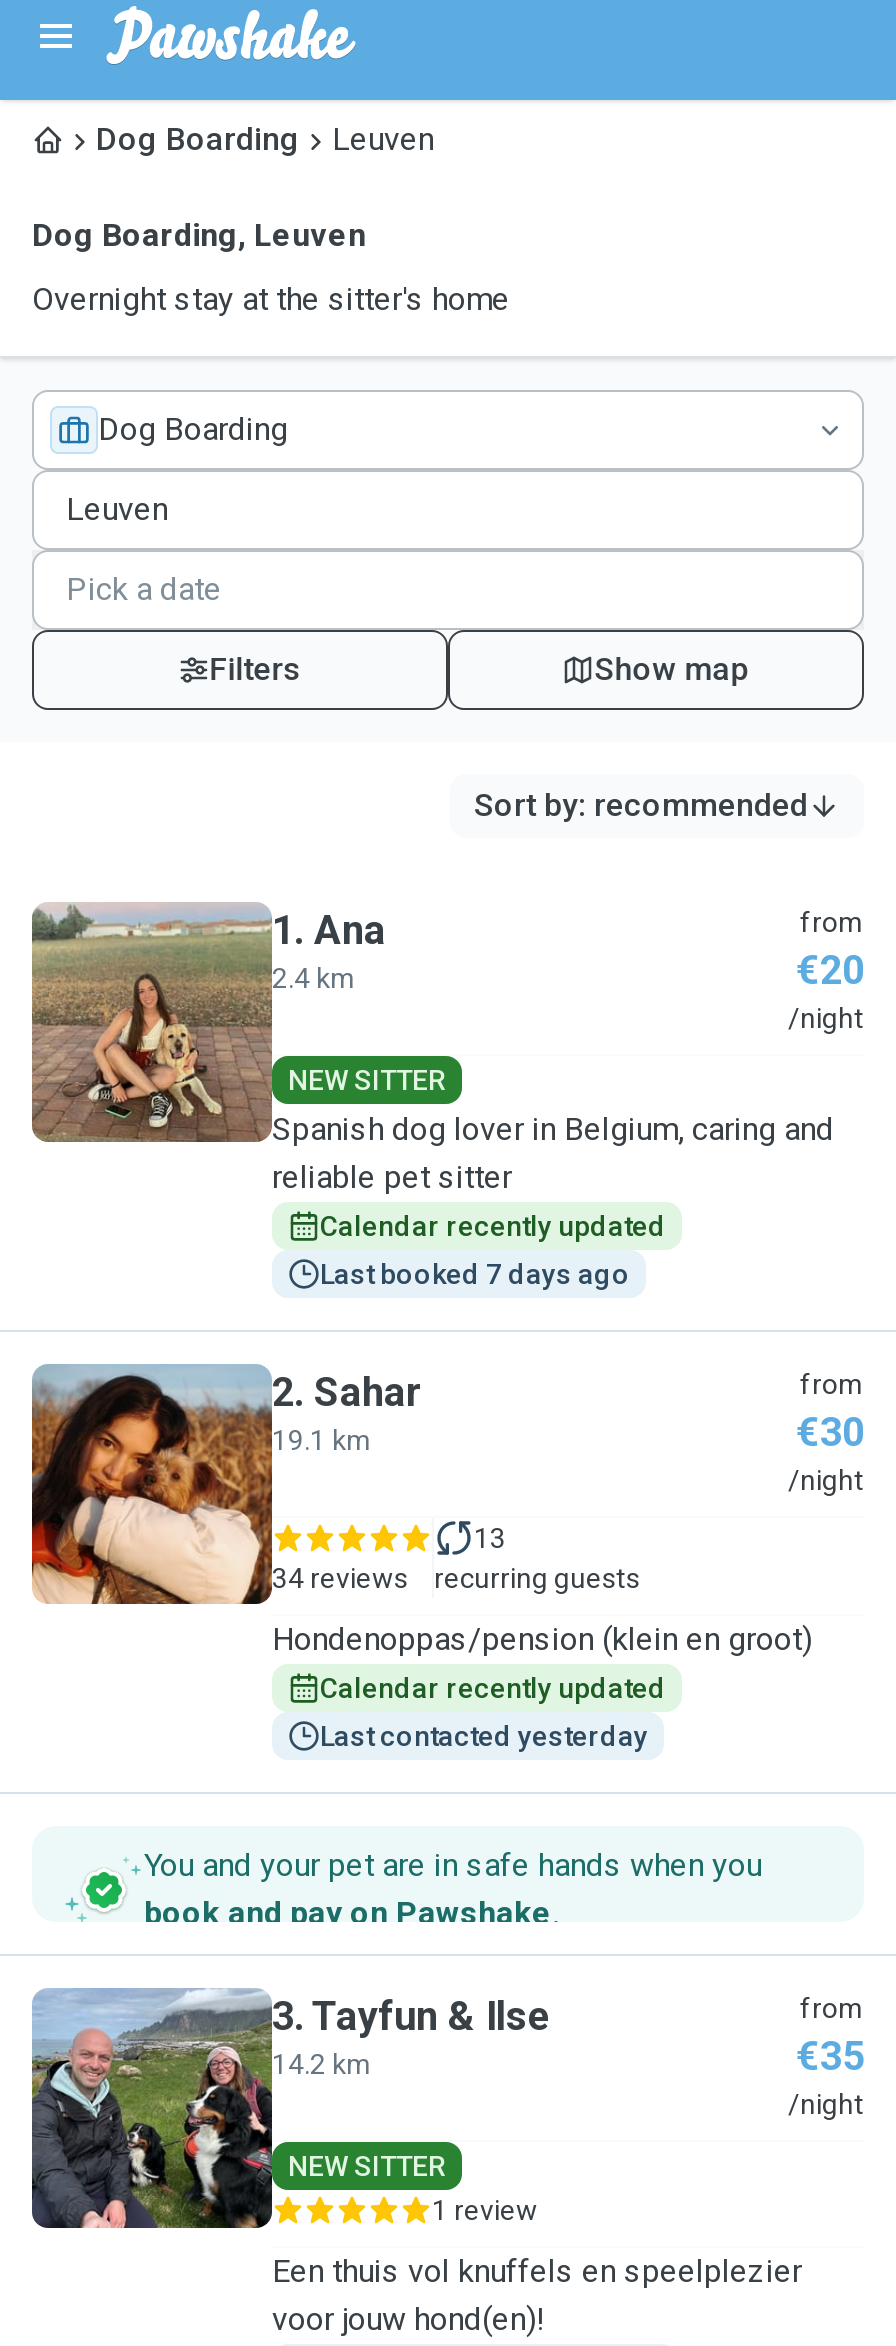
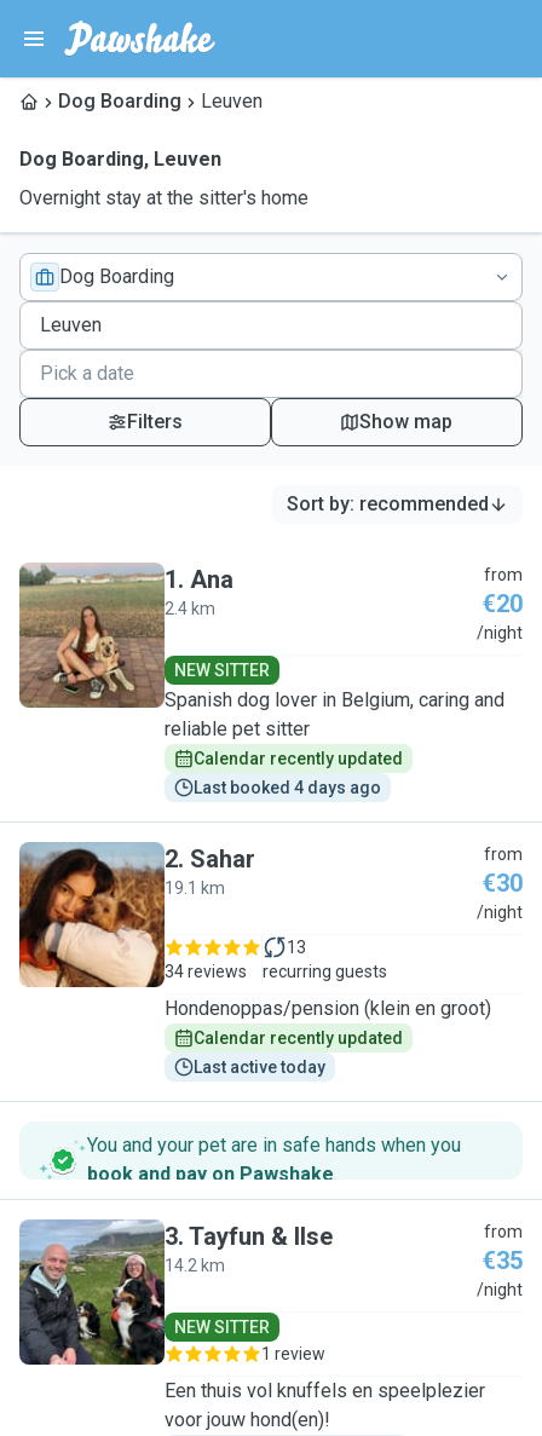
[320,1258,630,1290] Last booked 7 days ago -> [194,778,381,797] Last booked 4 days ago
[320,1720,648,1752] Last contacted yesterday -> [194,1057,325,1077] Last active today

